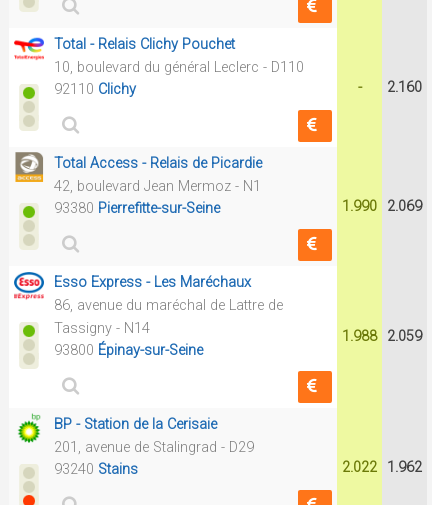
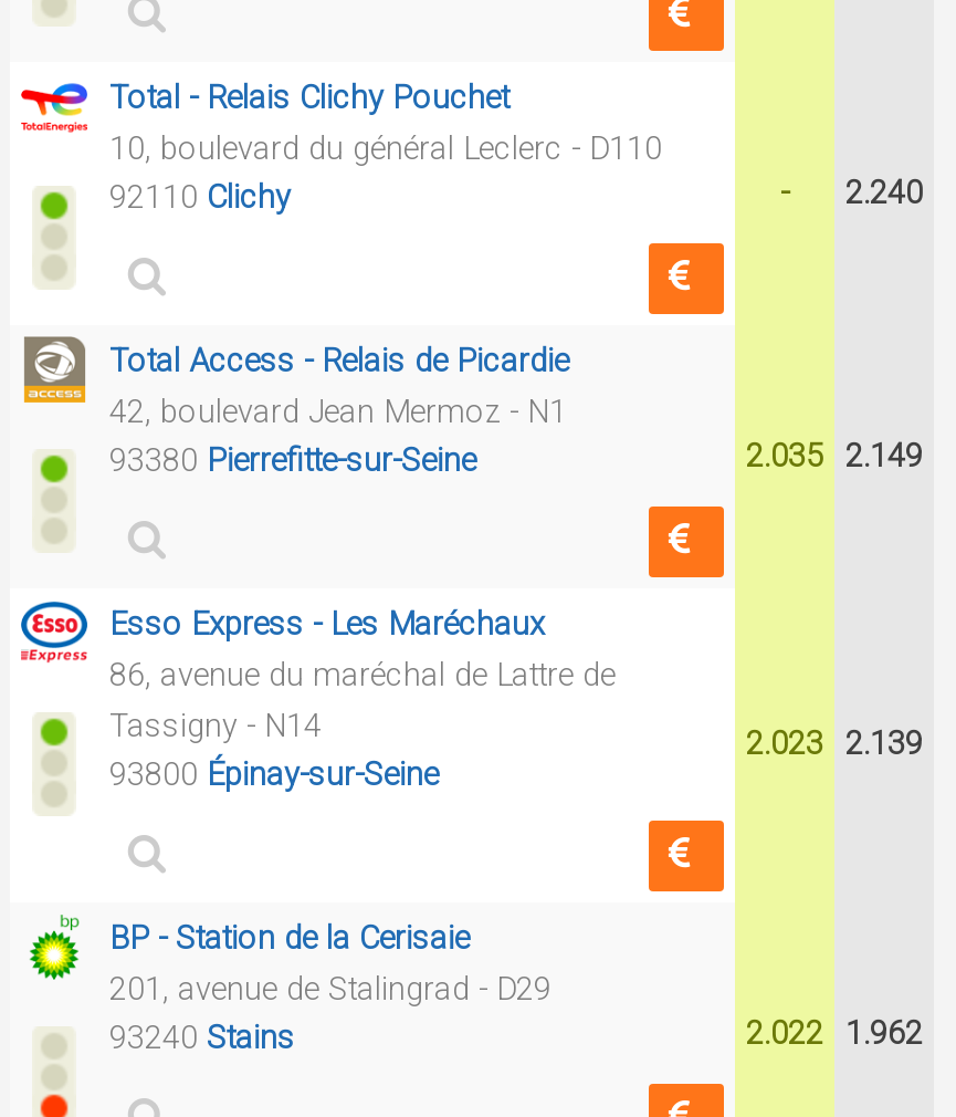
[387,79,422,96] 2.160 -> [845,175,923,212] 2.240
[342,198,422,215] 1.990 2.069 -> [746,438,923,476] 2.035 2.149
[342,328,422,345] 1.988 2.059 -> [746,725,923,763] 2.023 2.139

